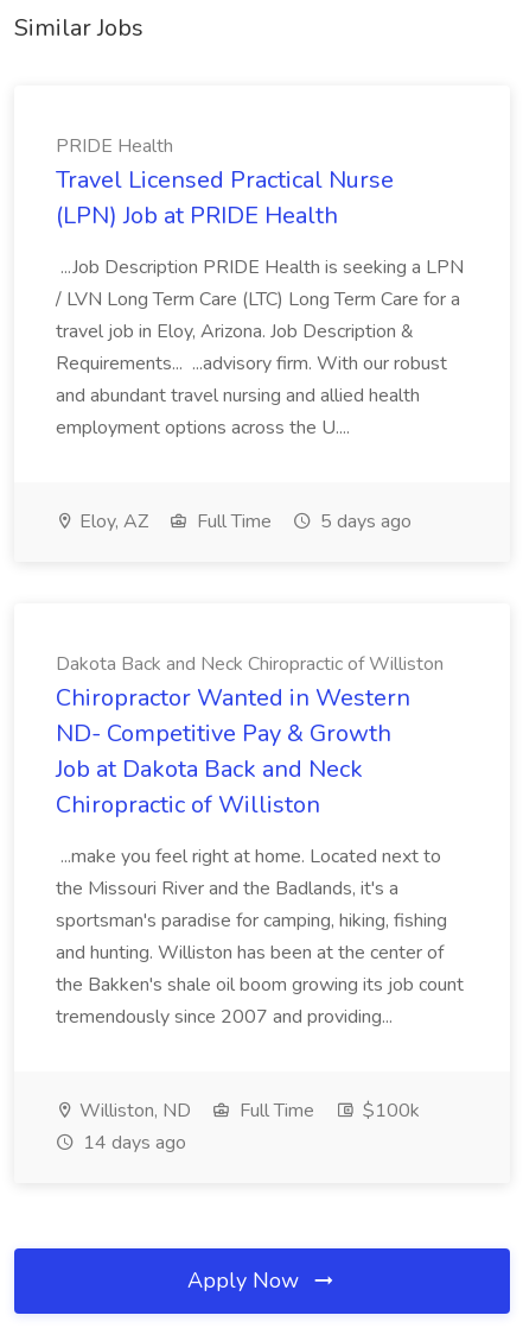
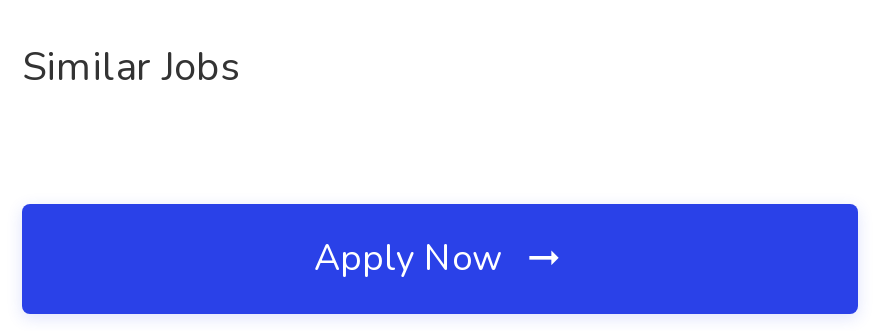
[56,133,464,441] PRIDE Health | Travel Licensed Practical Nurse | (LPN) Job at PRIDE Health | ...Job Description PRIDE Health is seeking a LPN | / LVN Long Term Care (LTC) Long Term Care for a | travel job in Eloy, Arizona. Job Description & | Requirements... ...advisory firm. With our robust | and abundant travel nursing and allied health | employment options across the U.... -> none
[75,508,412,535] Eloy, AZ | Full Time | 5 days ago -> none
[56,651,464,1030] Dakota Back and Neck Chiropractic of Williston | Chiropractor Wanted in Western | ND- Competitive Pay & Growth | Job at Dakota Back and Neck | Chiropractic of Williston | ...make you feel right at home. Located next to | the Missouri River and the Badlands, it's a | sportsman's paradise for camping, hiking, fishing | and hunting. Williston has been at the center of | the Bakken's shale oil boom growing its job count | tremendously since 2007 and providing... -> none
[75,1098,420,1156] Williston, ND | Full Time | $100k | 14 days ago -> none

